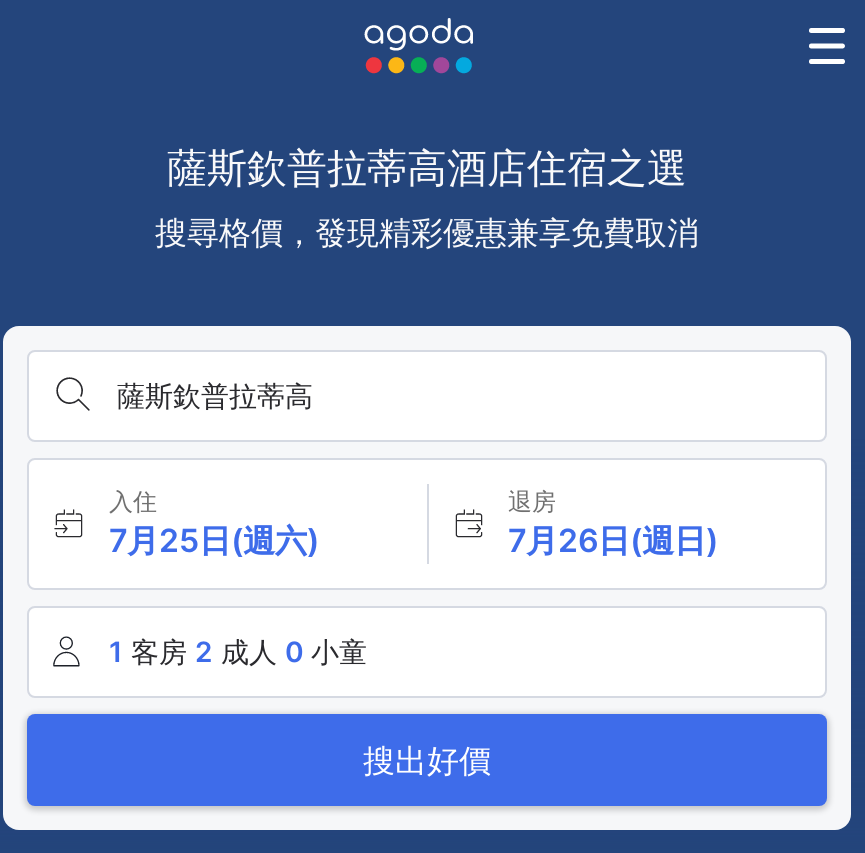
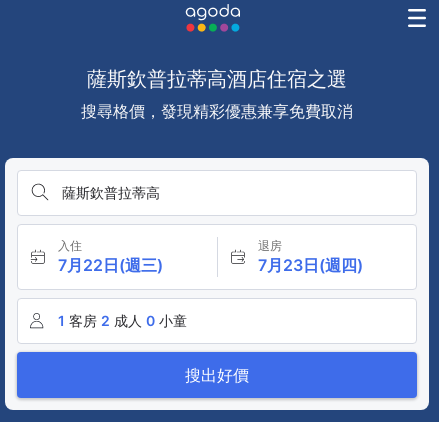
[109,520,319,560] 7月25日(週六) -> [58,255,163,275] 7月22日(週三)
[508,520,718,560] 7月26日(週日) -> [257,255,362,275] 7月23日(週四)

